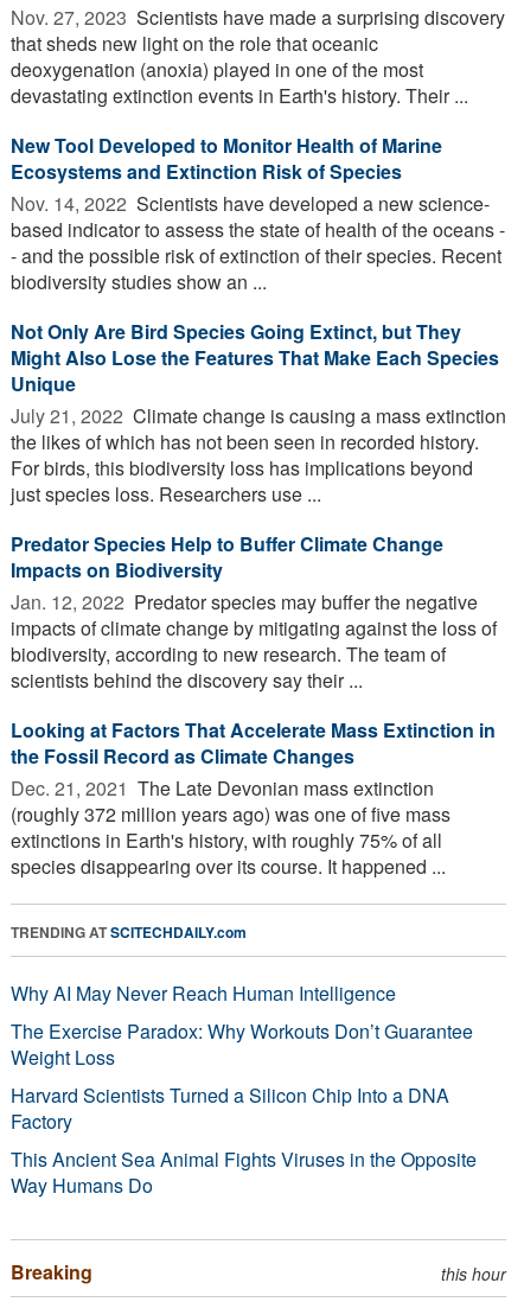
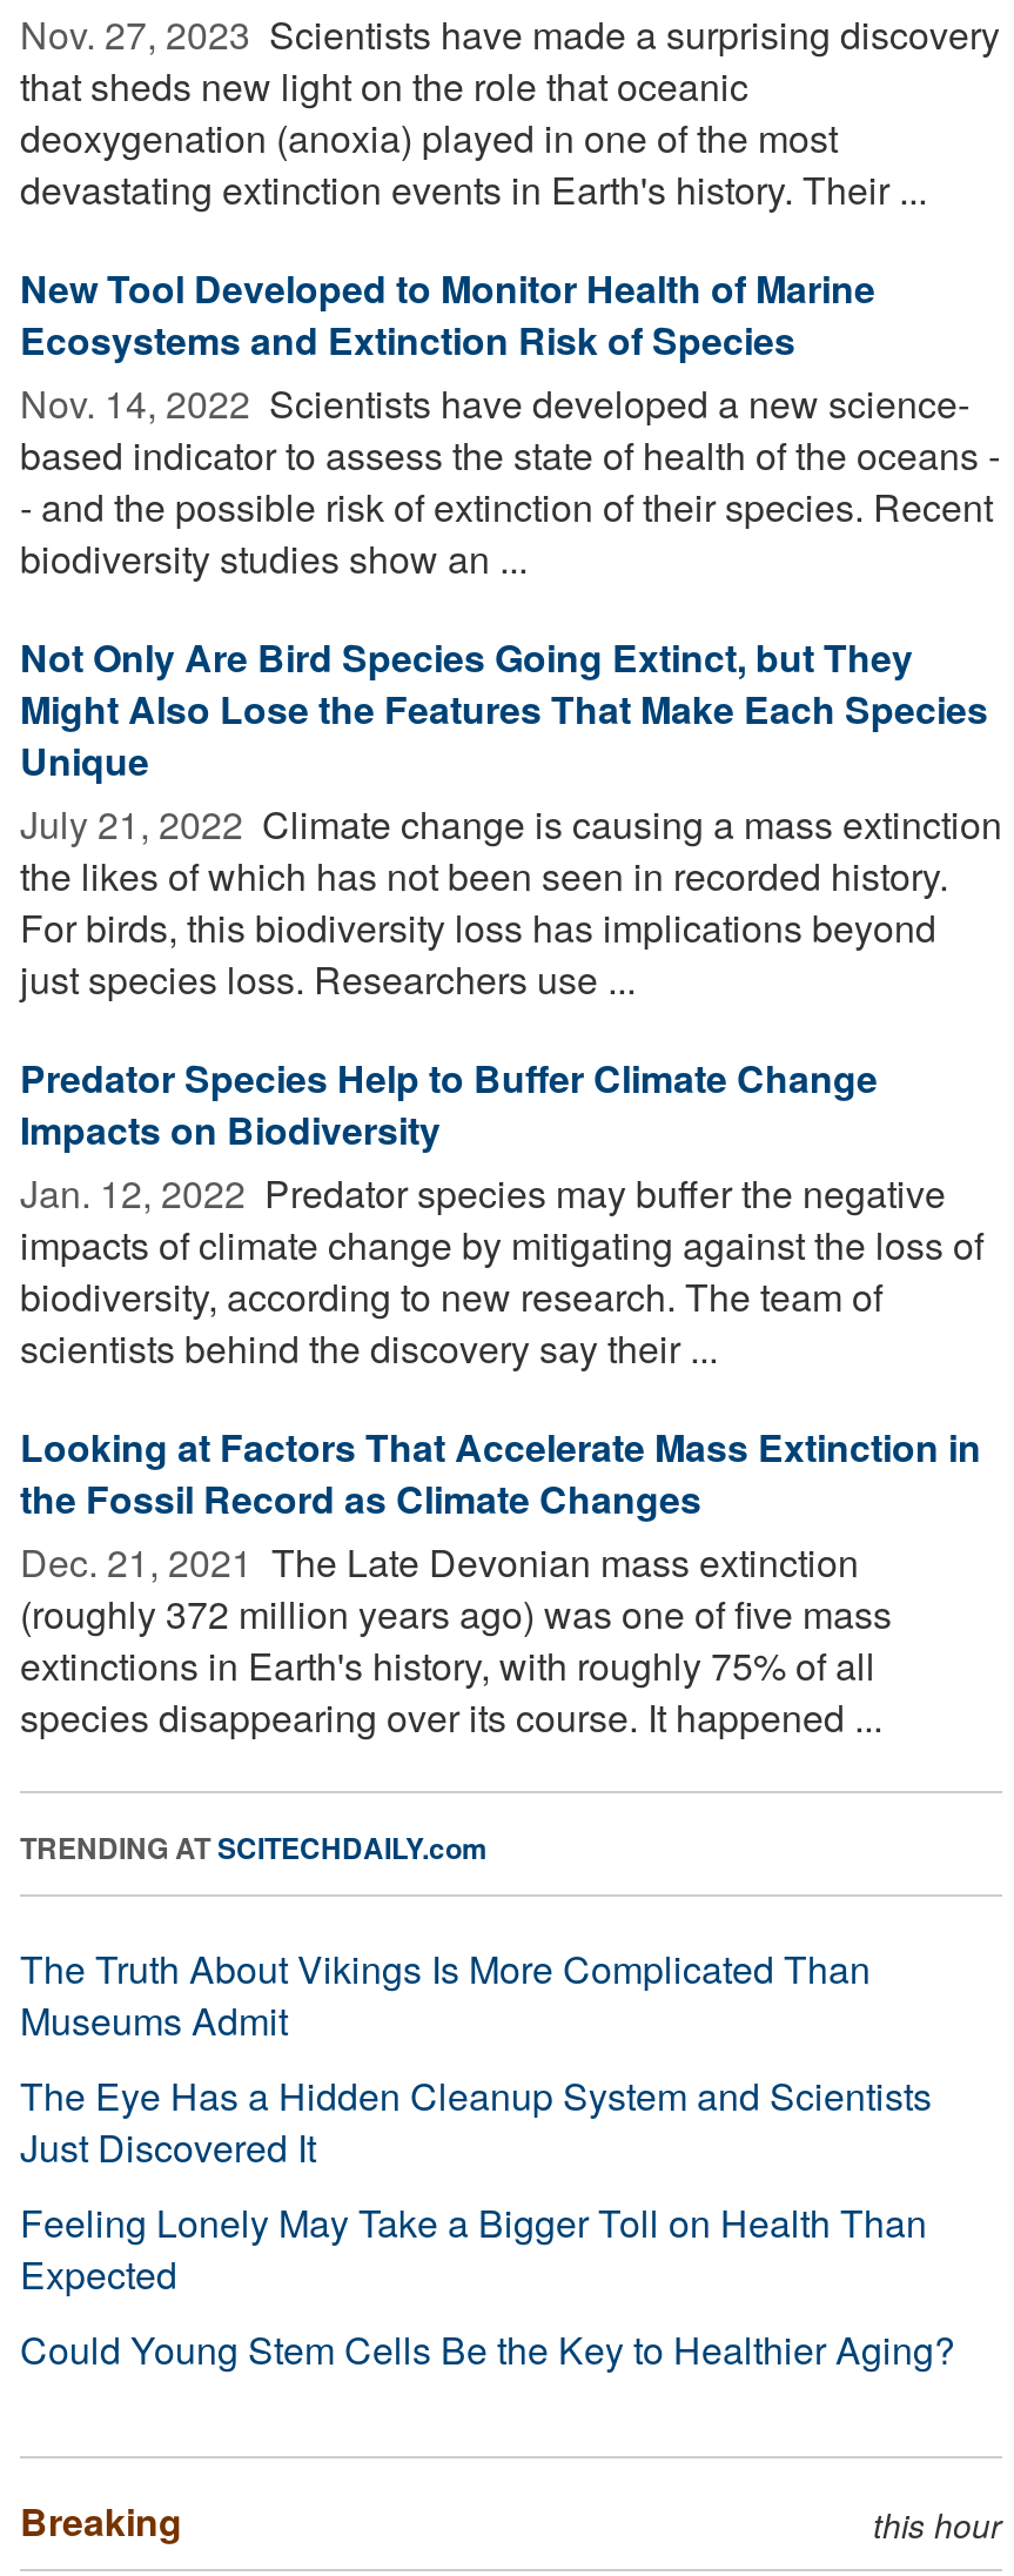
[11,979,477,1199] Why AI May Never Reach Human Intelligence | The Exercise Paradox: Why Workouts Don’t Guarantee | Weight Loss | Harvard Scientists Turned a Silicon Chip Into a DNA | Factory | This Ancient Sea Animal Fights Viruses in the Opposite | Way Humans Do -> [20,1941,955,2376] The Truth About Vikings Is More Complicated Than | Museums Admit | The Eye Has a Hidden Cleanup System and Scientists | Just Discovered It | Feeling Lonely May Take a Bigger Toll on Health Than | Expected | Could Young Stem Cells Be the Key to Healthier Aging?

